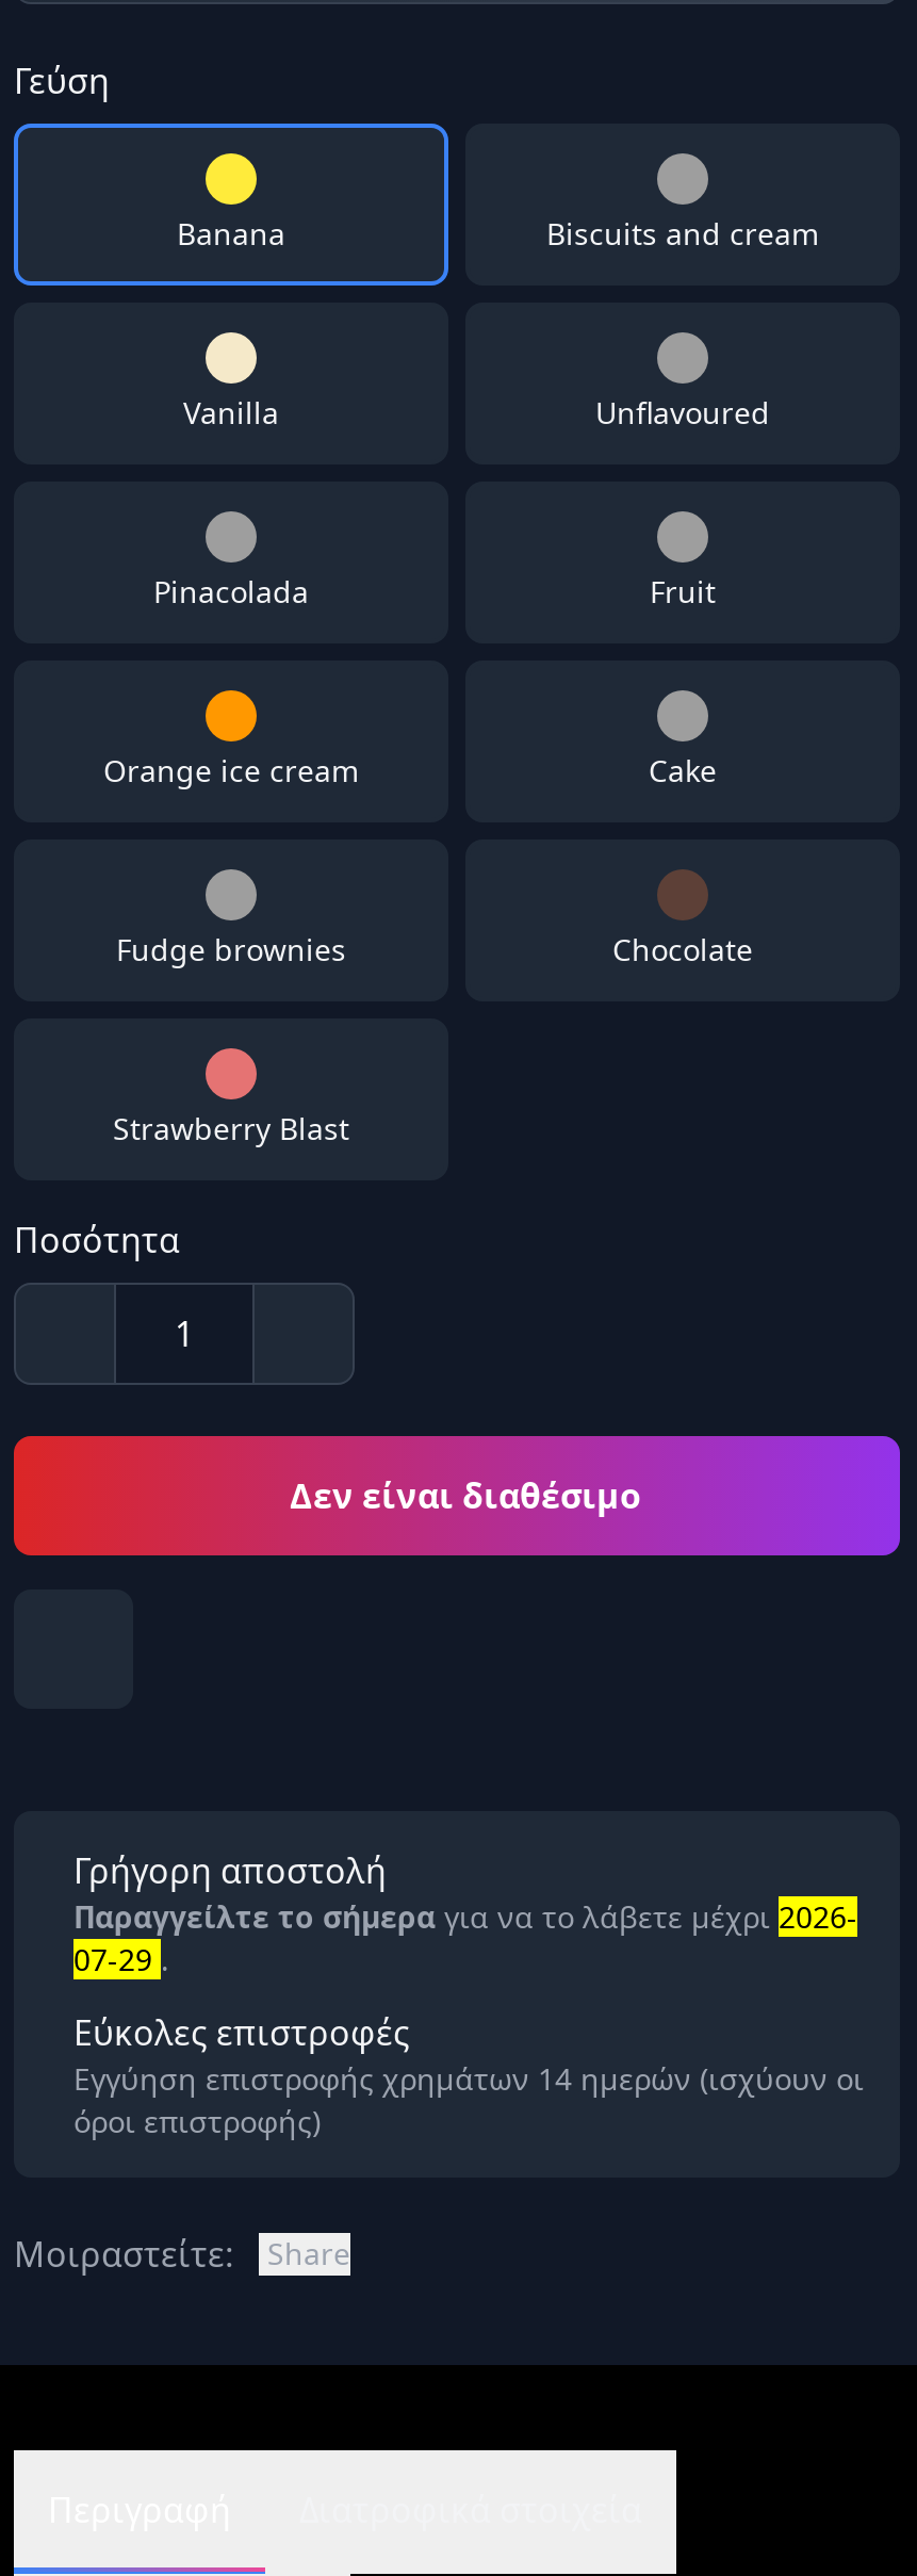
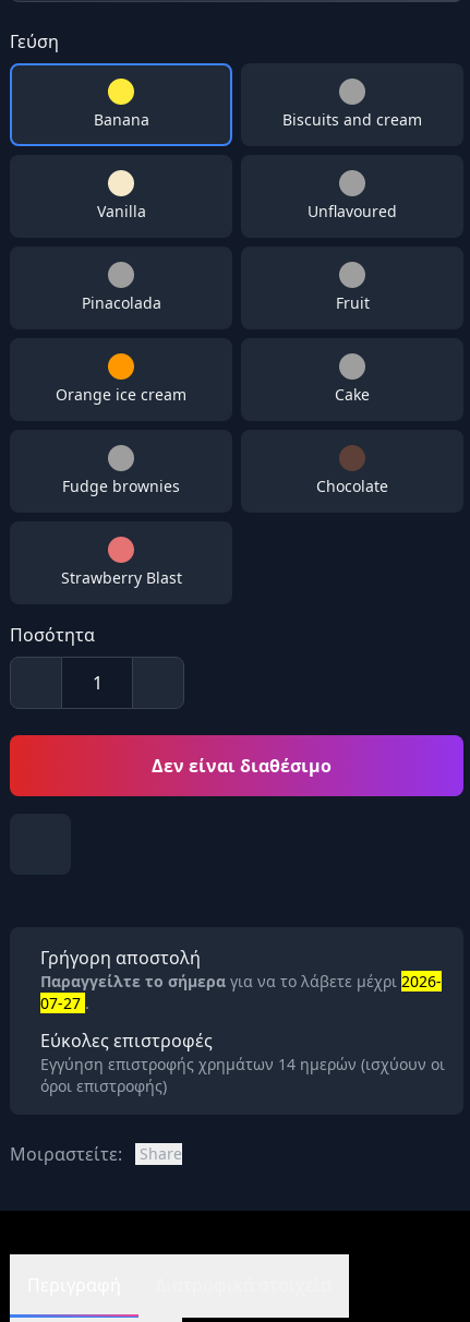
[73,1939,169,1979] 07-29. -> [40,993,89,1013] 07-27.

